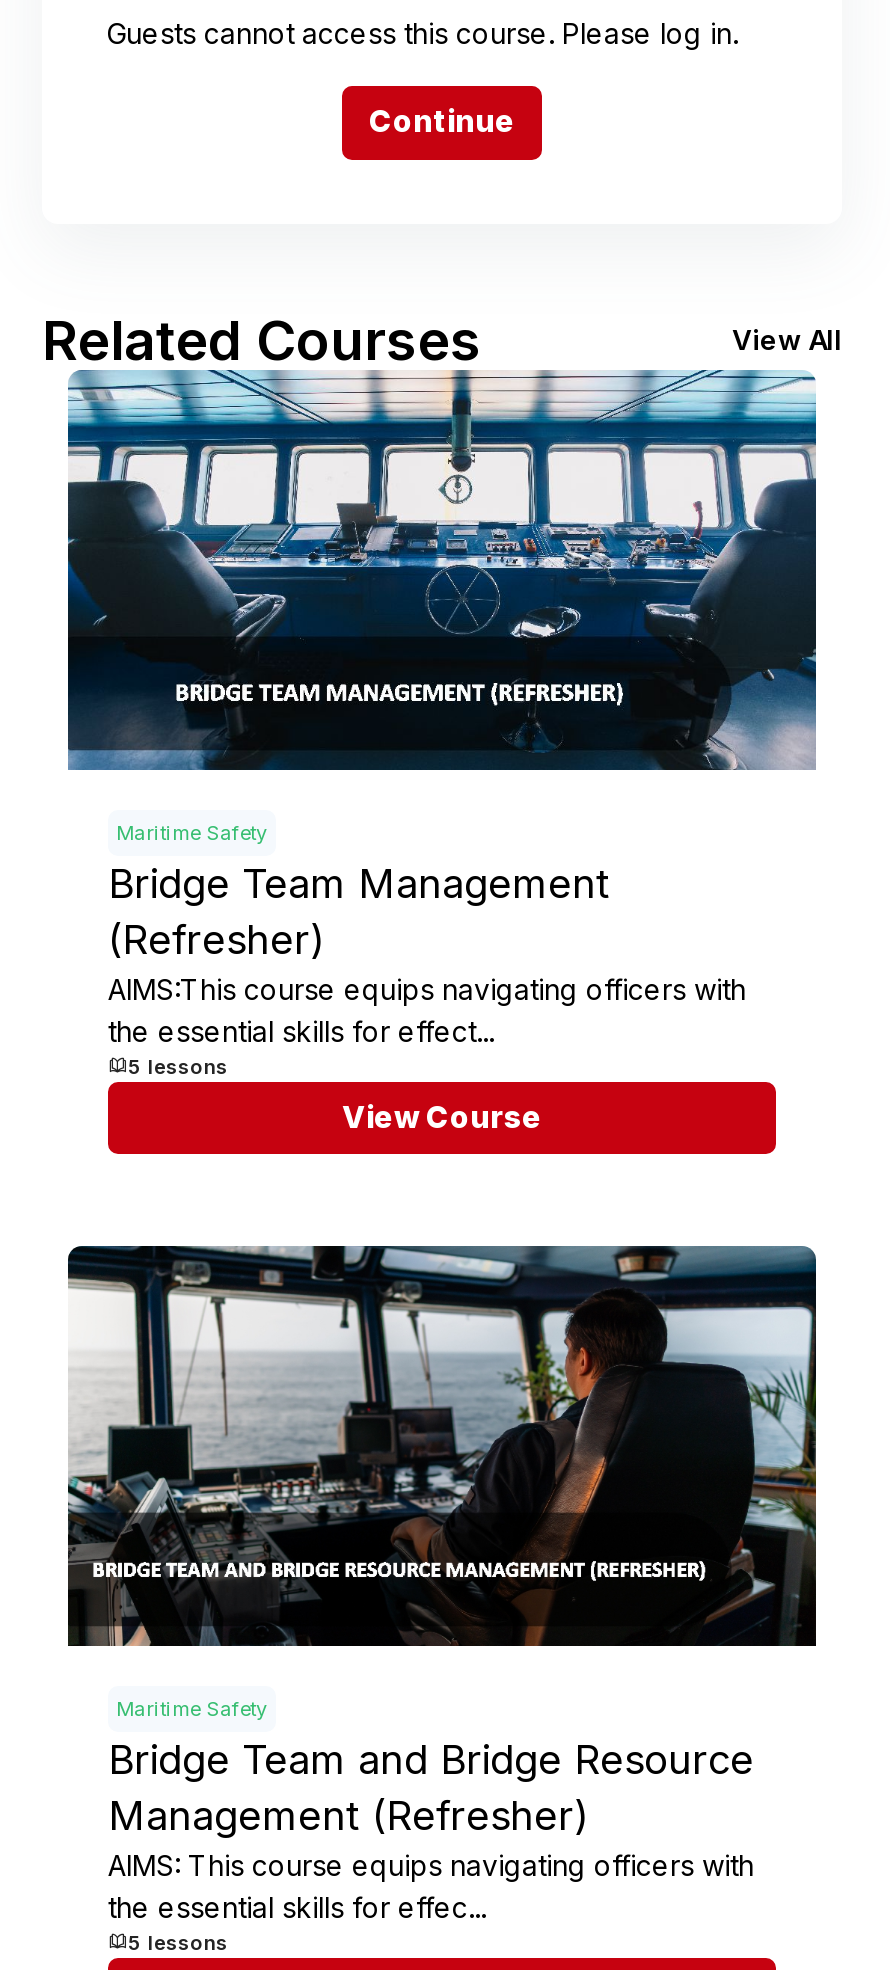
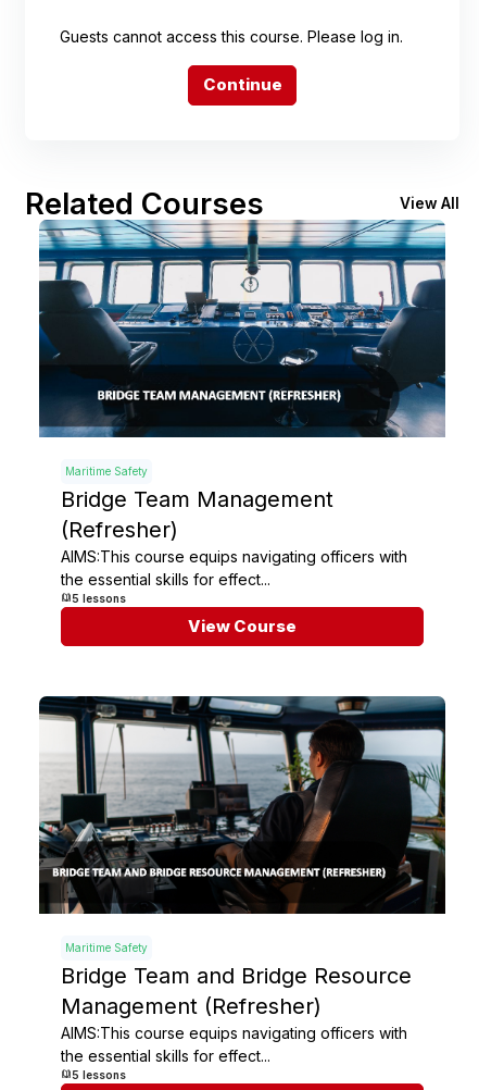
[108,1848,754,1924] AIMS: This course equips navigating officers with | the essential skills for effec... -> [61,1023,407,1065] AIMS:This course equips navigating officers with | the essential skills for effect...

